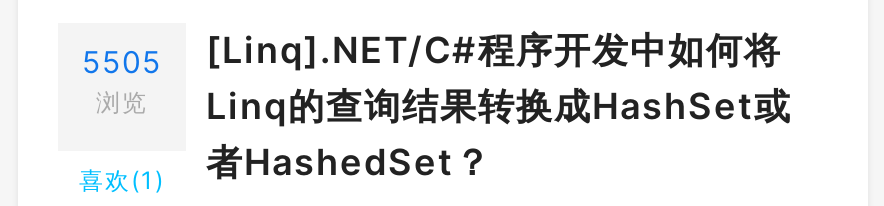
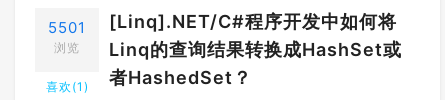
[82,29,782,81] 5505 [Linq].NET/C#程序开发中如何将 -> [48,11,397,37] 5501 [Linq].NET/C#程序开发中如何将

